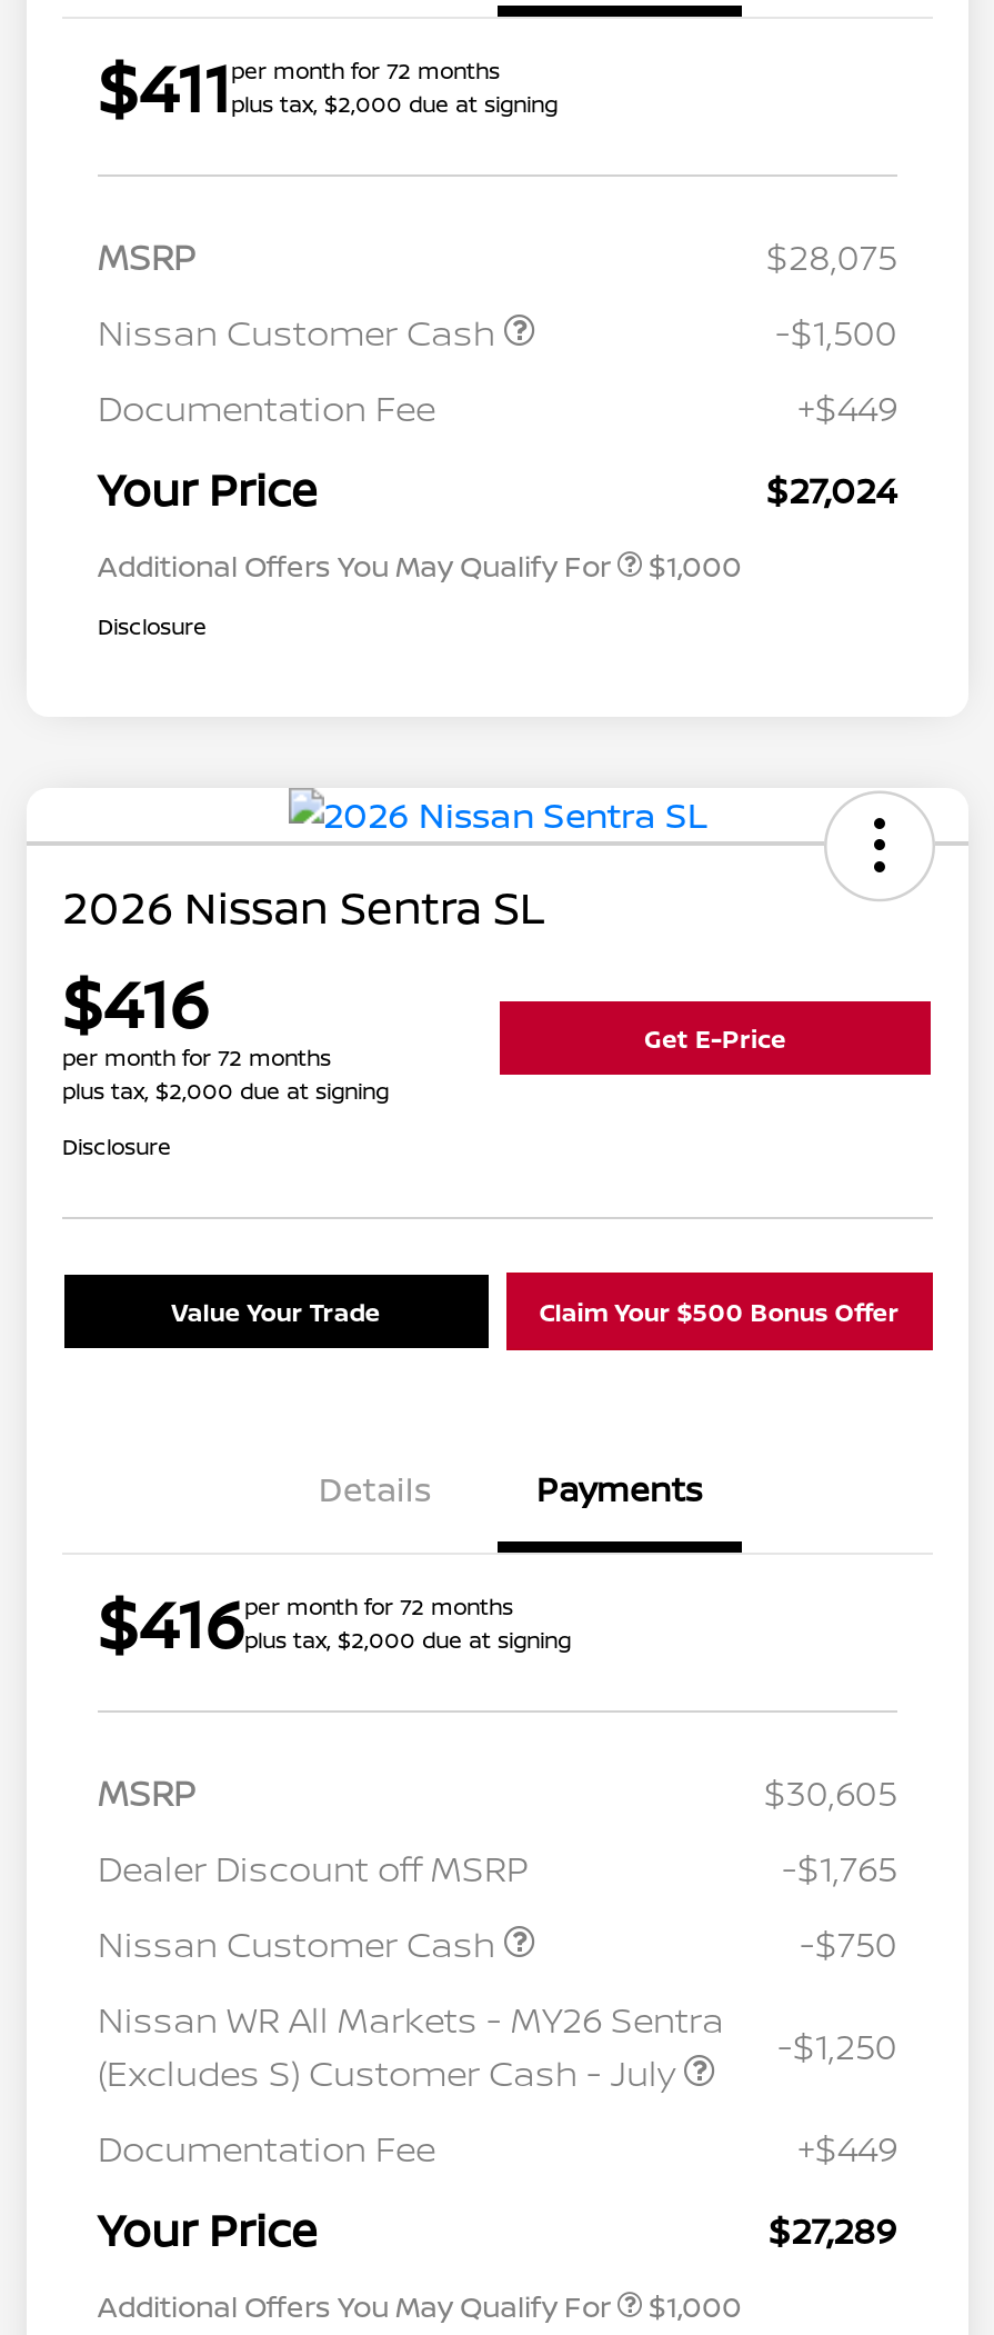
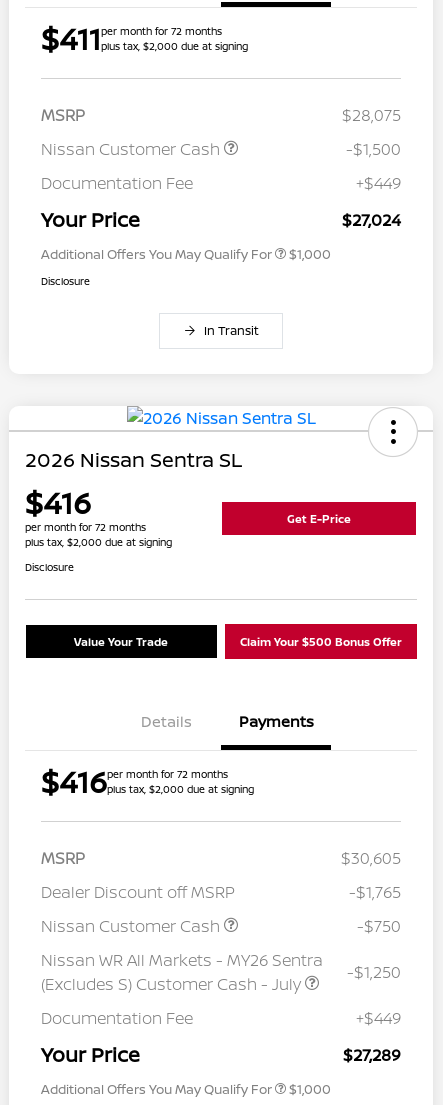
none -> [203,322,258,339] In Transit

